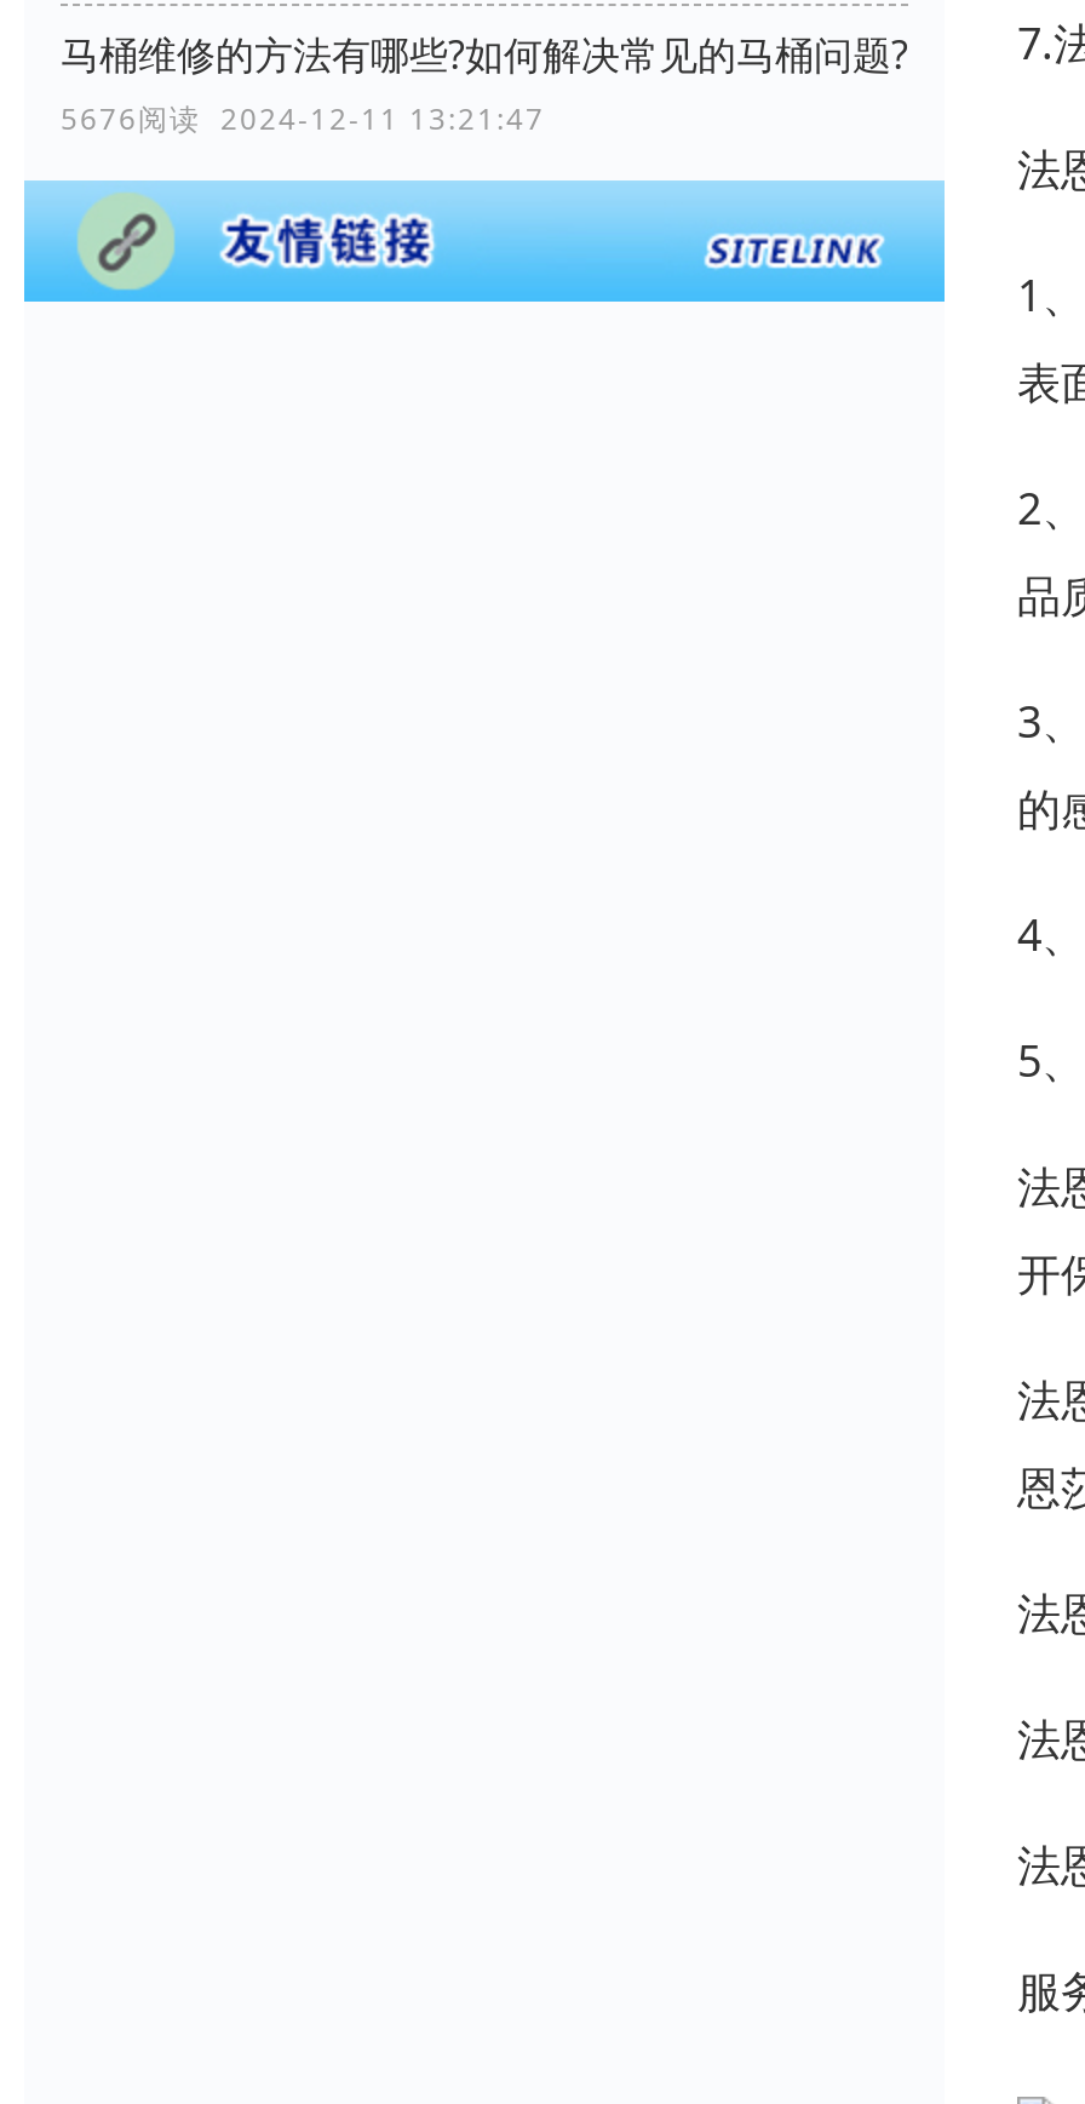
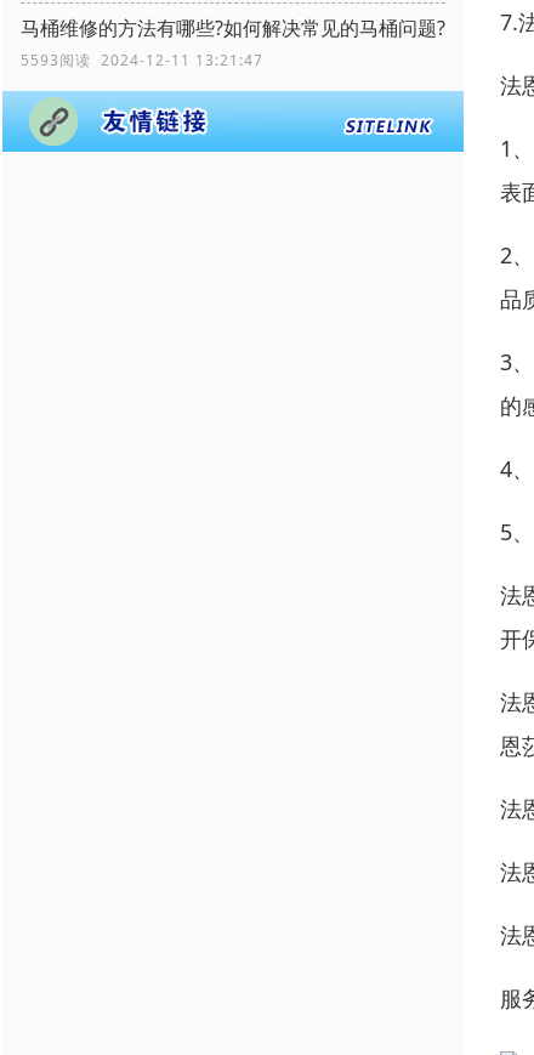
[61,99,545,140] 5676阅读 2024-12-11 13:21:47 -> [21,50,263,71] 5593阅读 2024-12-11 13:21:47

